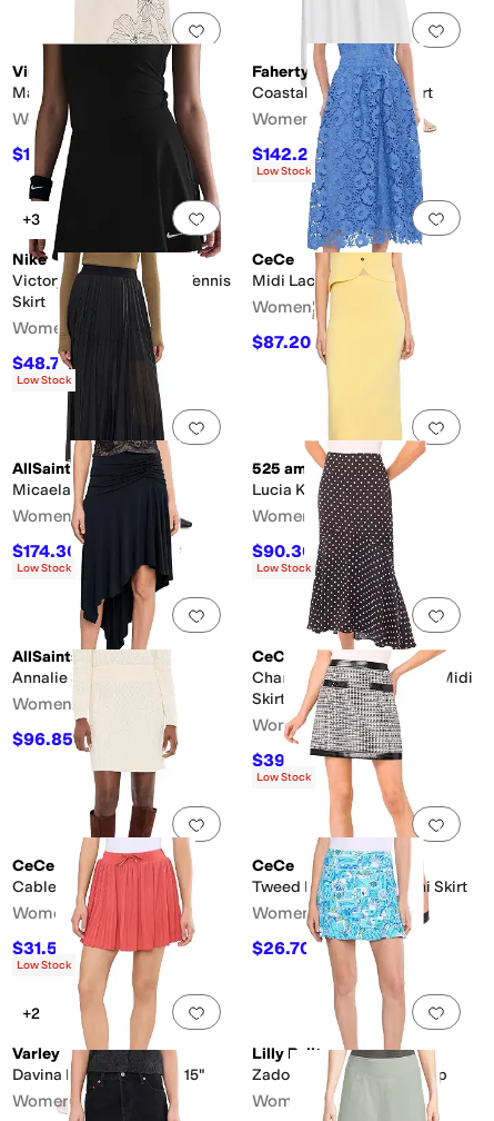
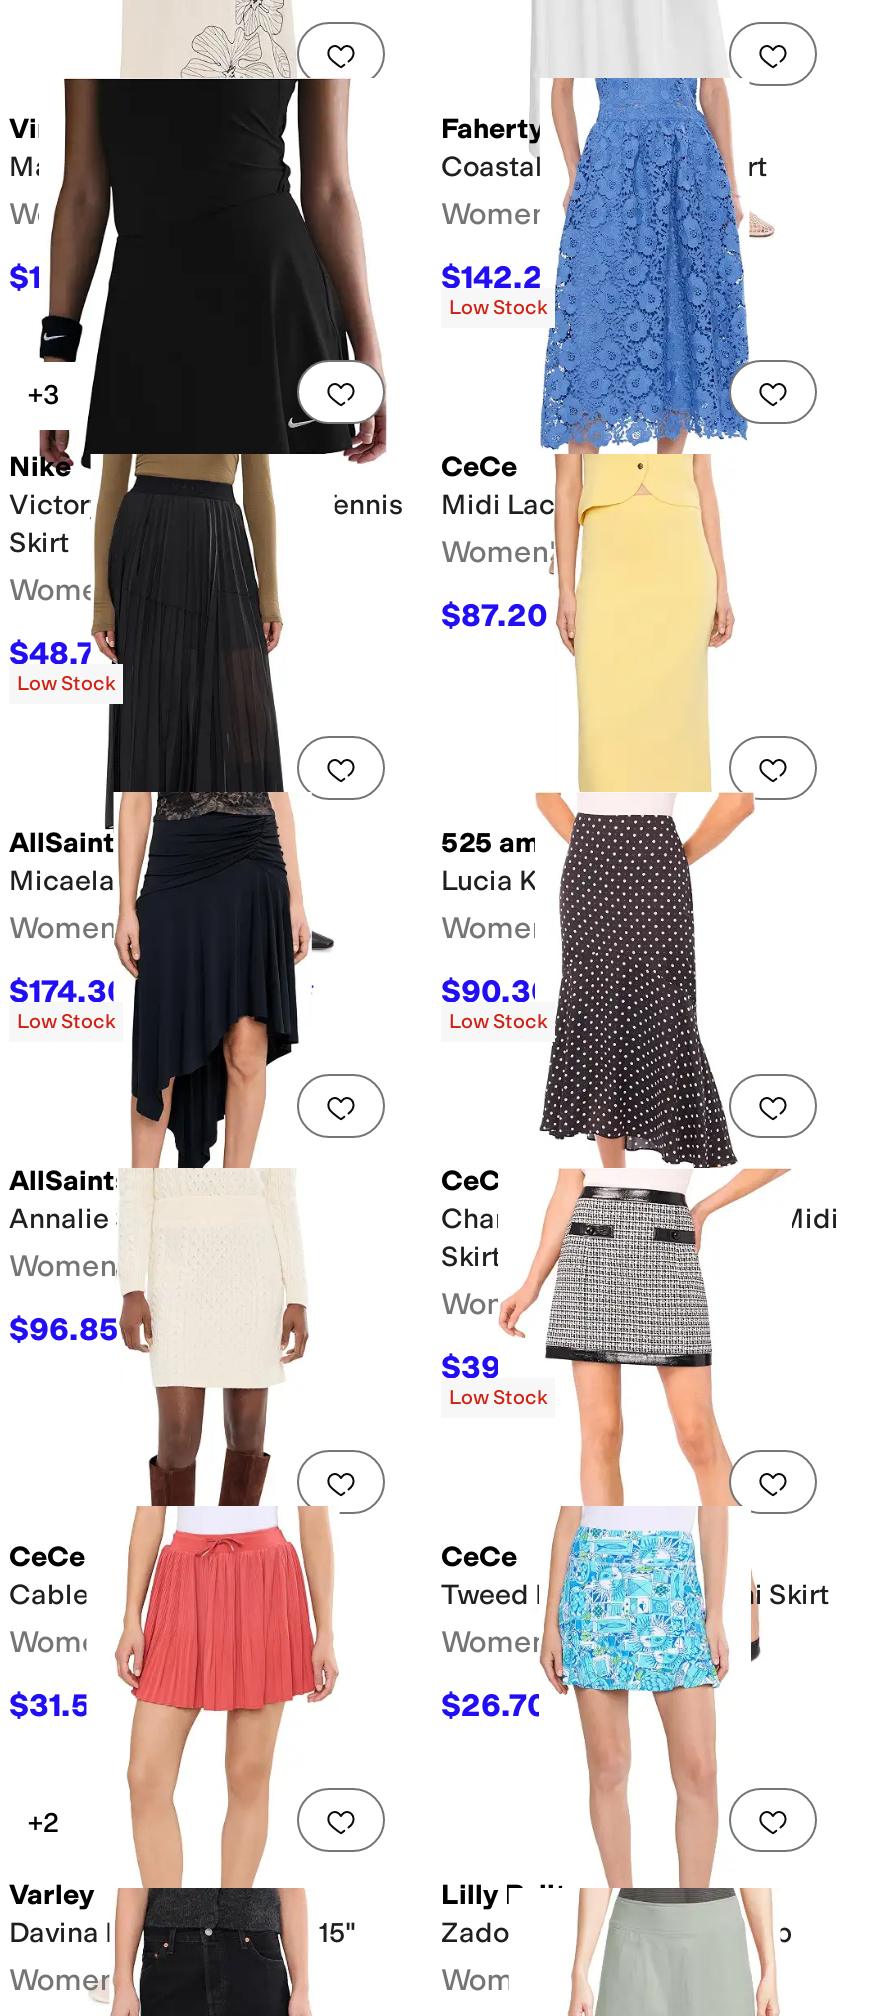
[17,959,71,972] Low Stock -> none

